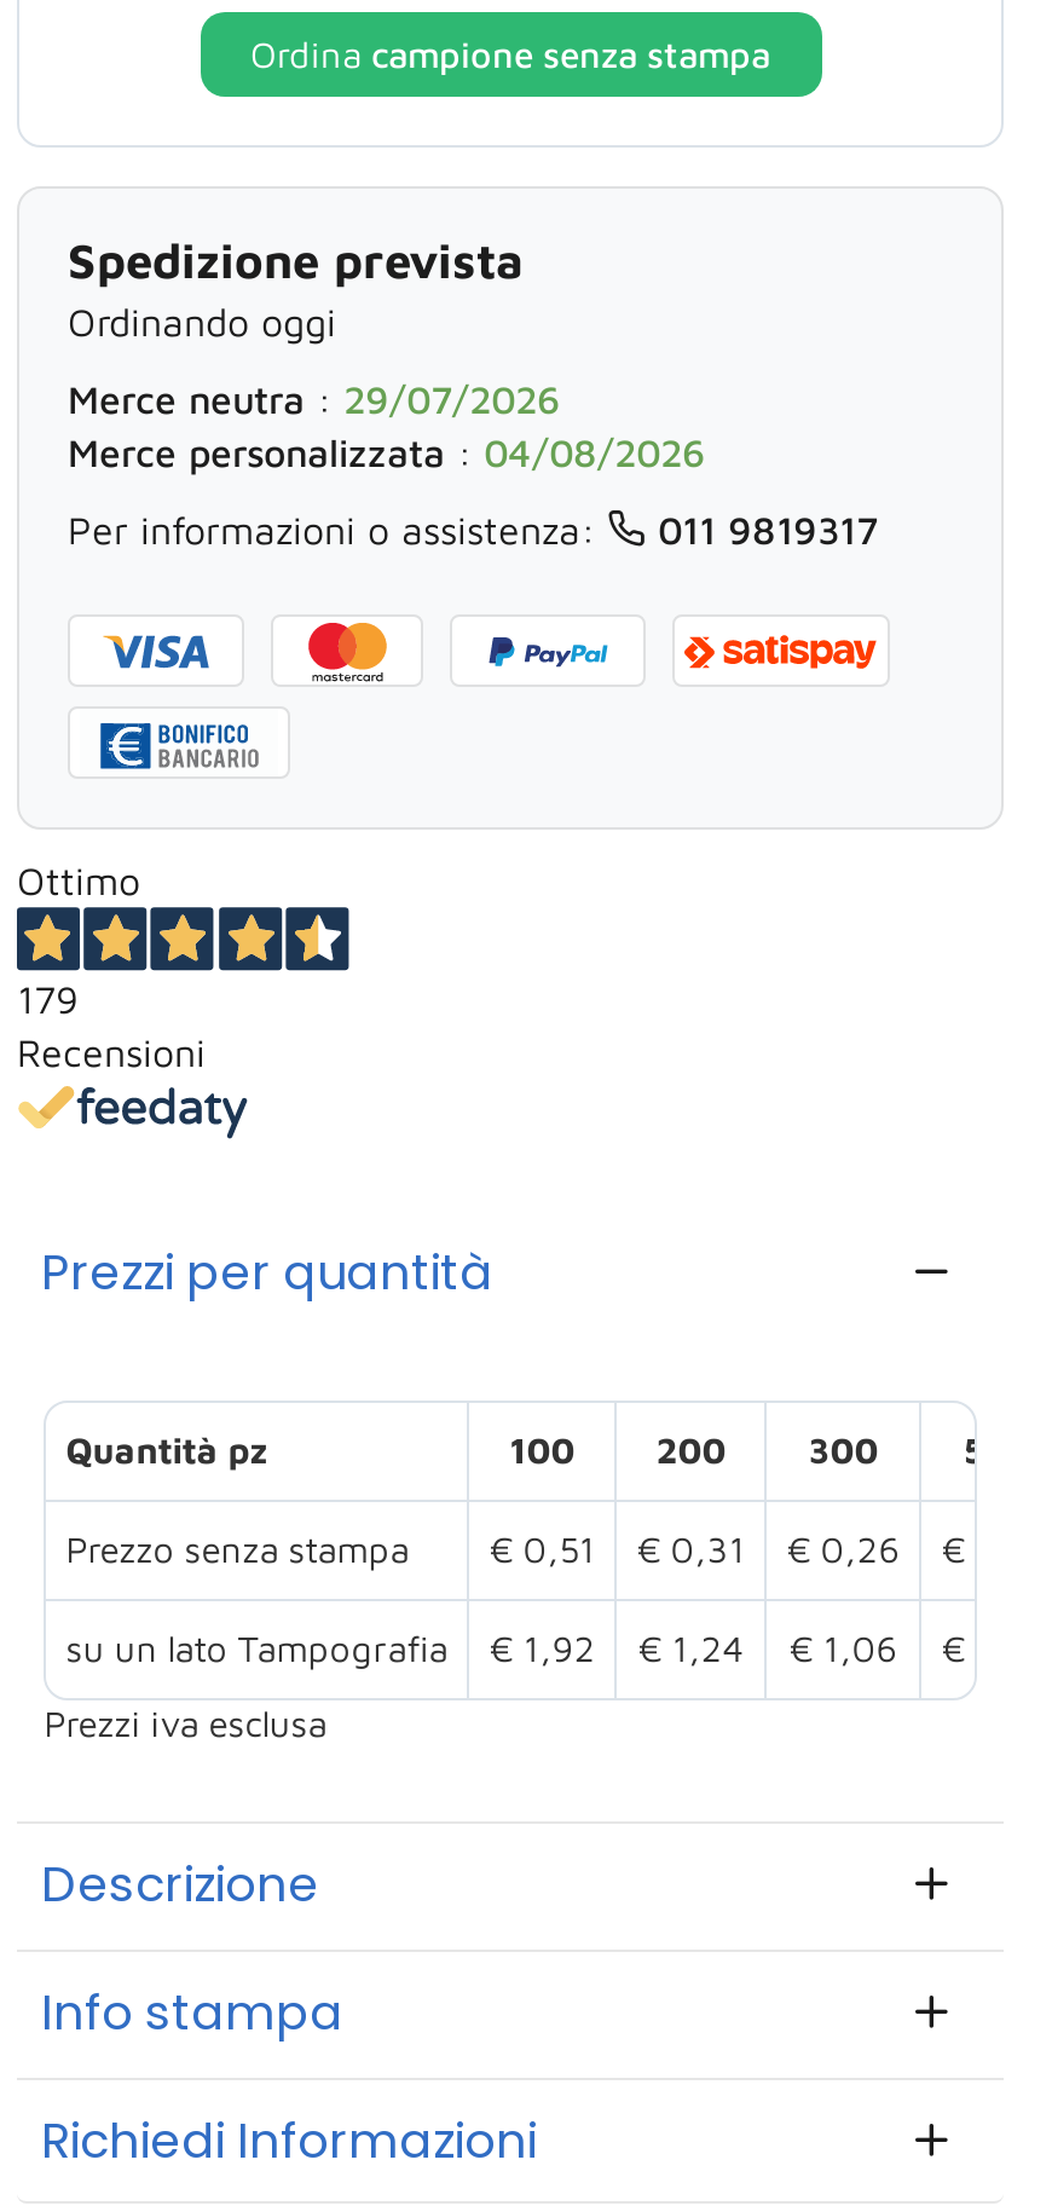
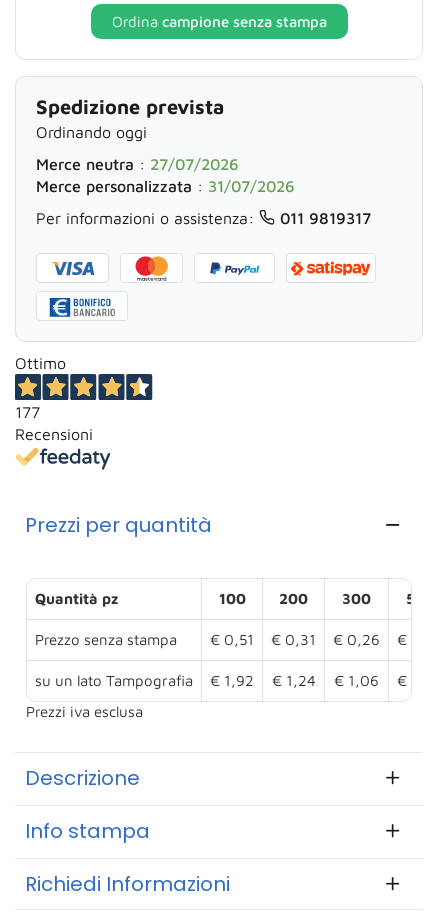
[68,379,561,422] Merce neutra: 29/07/2026 -> [36,155,239,173] Merce neutra: 27/07/2026
[68,432,706,475] Merce personalizzata: 04/08/2026 -> [36,177,295,195] Merce personalizzata: 31/07/2026
[17,978,77,1022] 179 -> [15,403,40,421] 177

